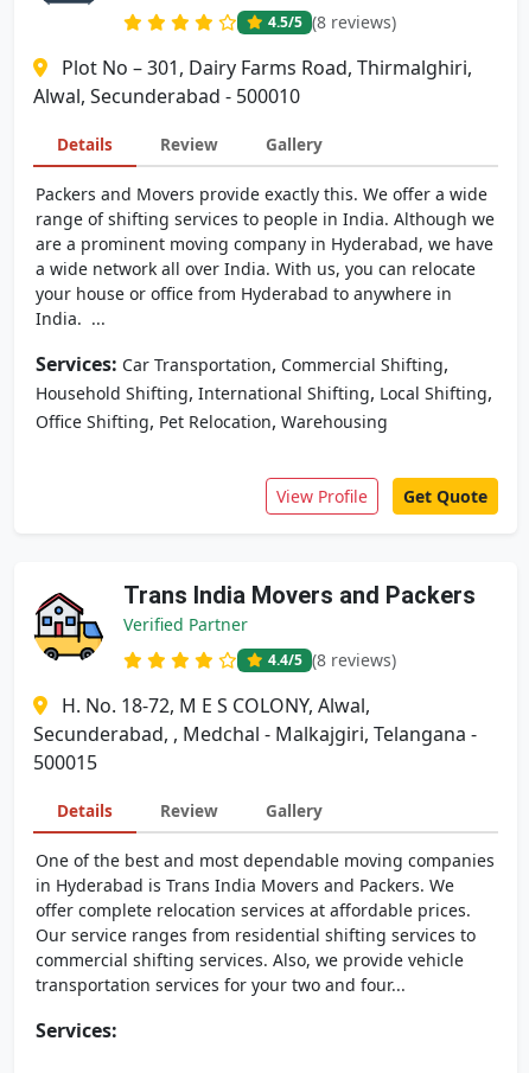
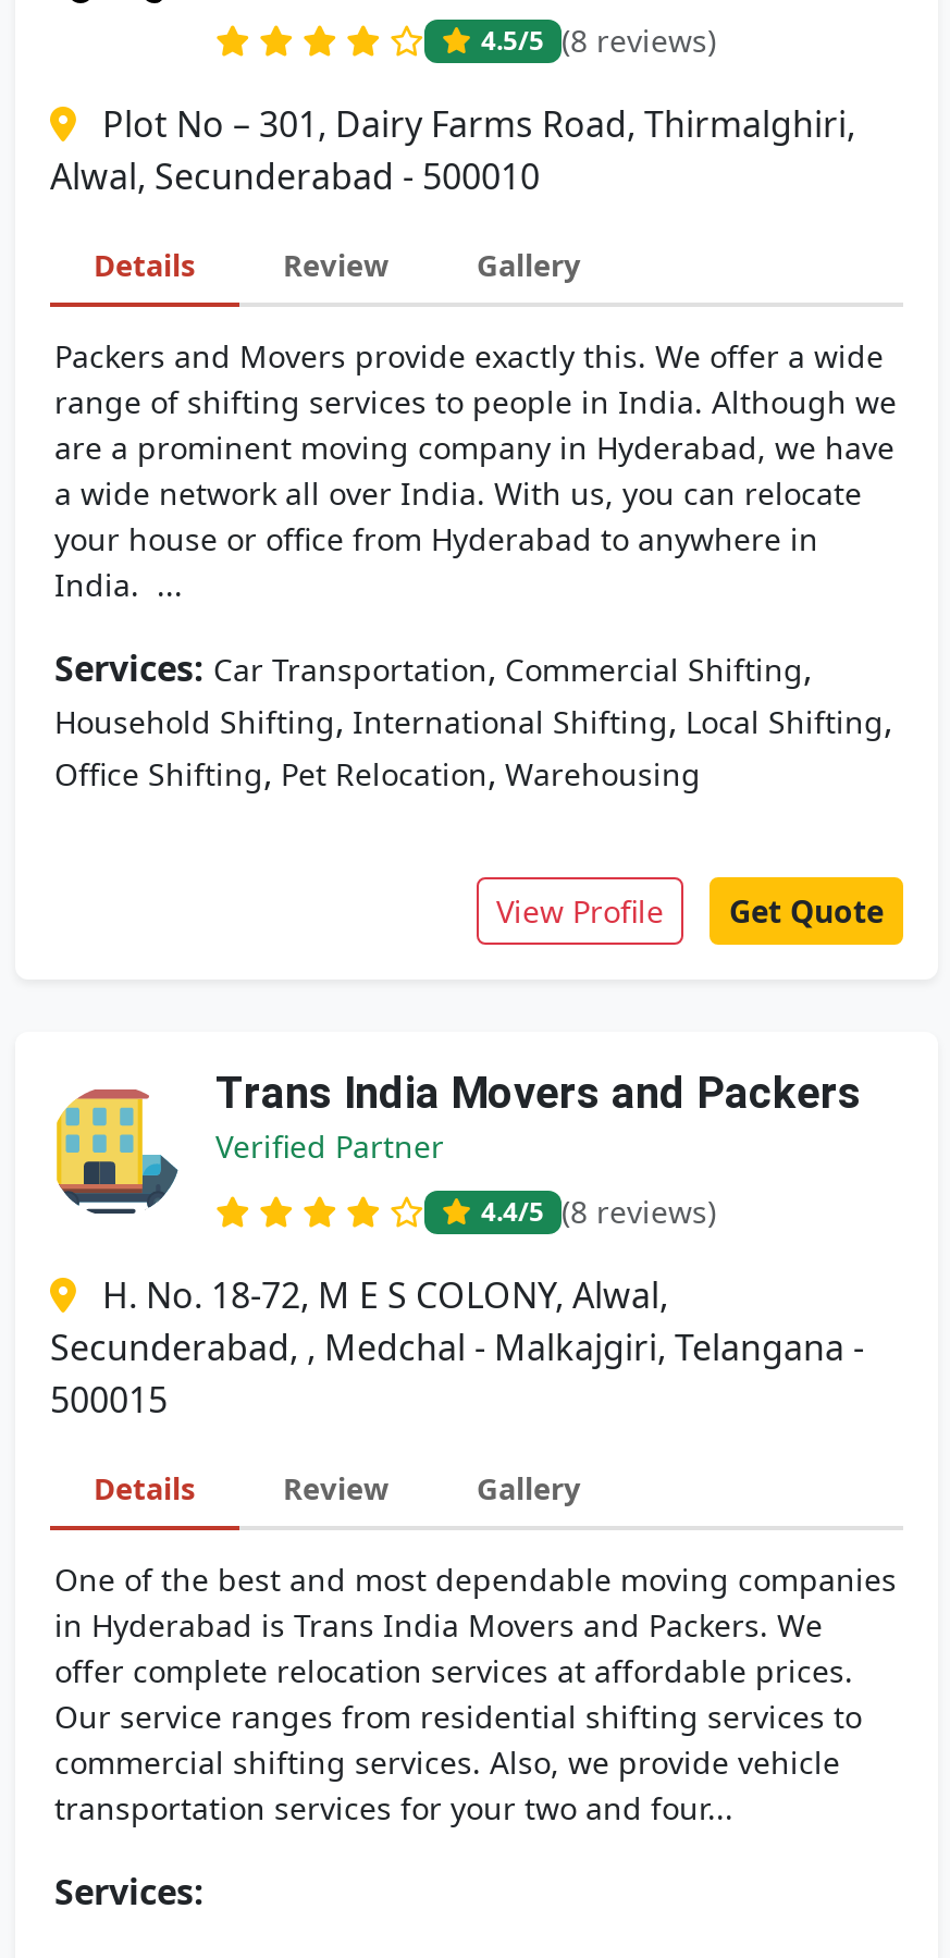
[33,592,104,662] [image] -> [52,1086,178,1217] [image]

